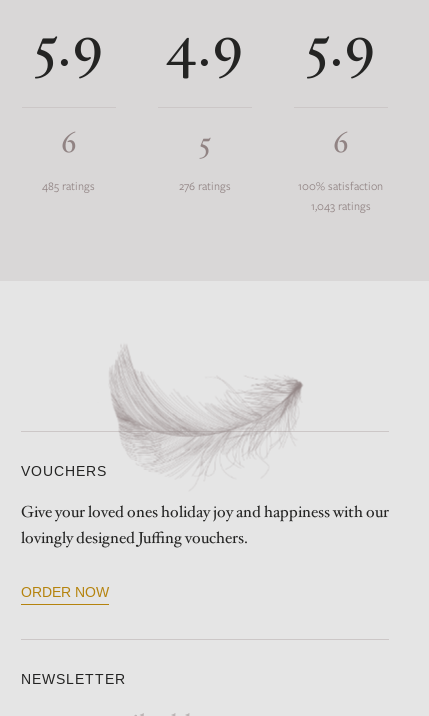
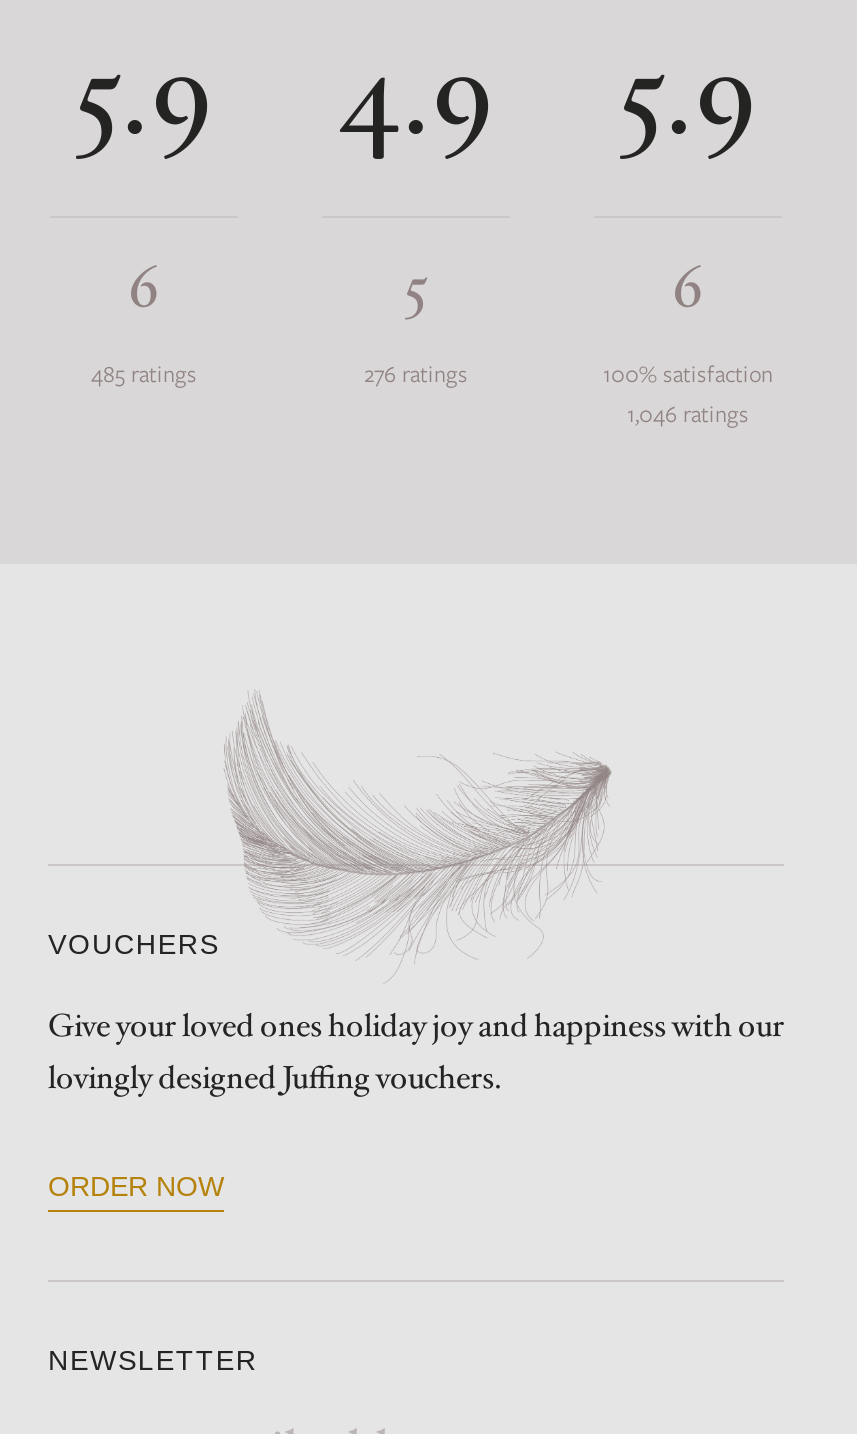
[311,198,371,213] 1,043 ratings -> [627,399,749,429] 1,046 ratings

